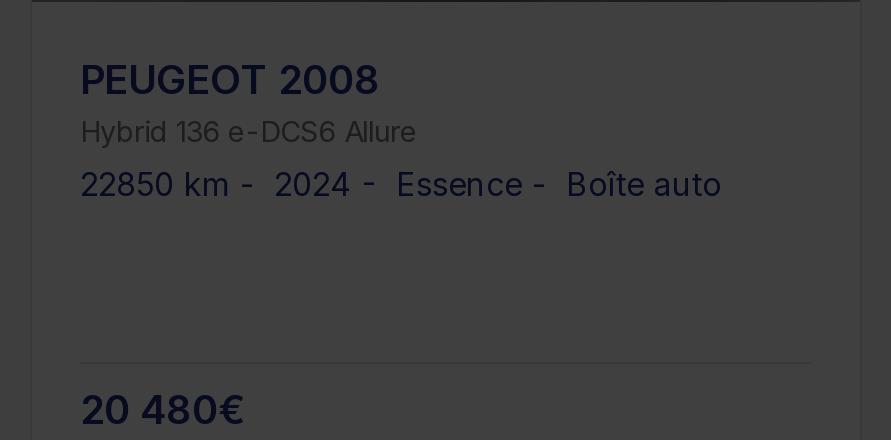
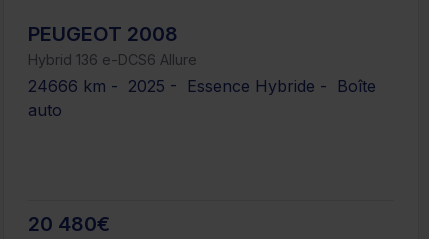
[80,163,722,203] 22850 km - 2024 - Essence - Boîte auto -> [28,76,376,120] 24666 km - 2025 - Essence Hybride - Boîte | auto

